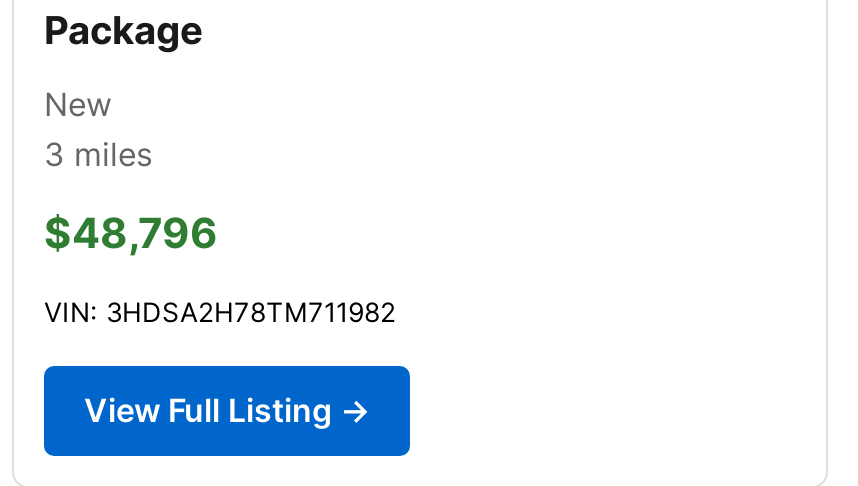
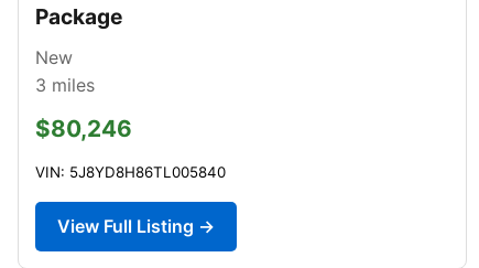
[44,208,218,258] $48,796 -> [35,115,132,142] $80,246
[44,296,396,328] VIN: 3HDSA2H78TM711982 -> [35,163,226,181] VIN: 5J8YD8H86TL005840

